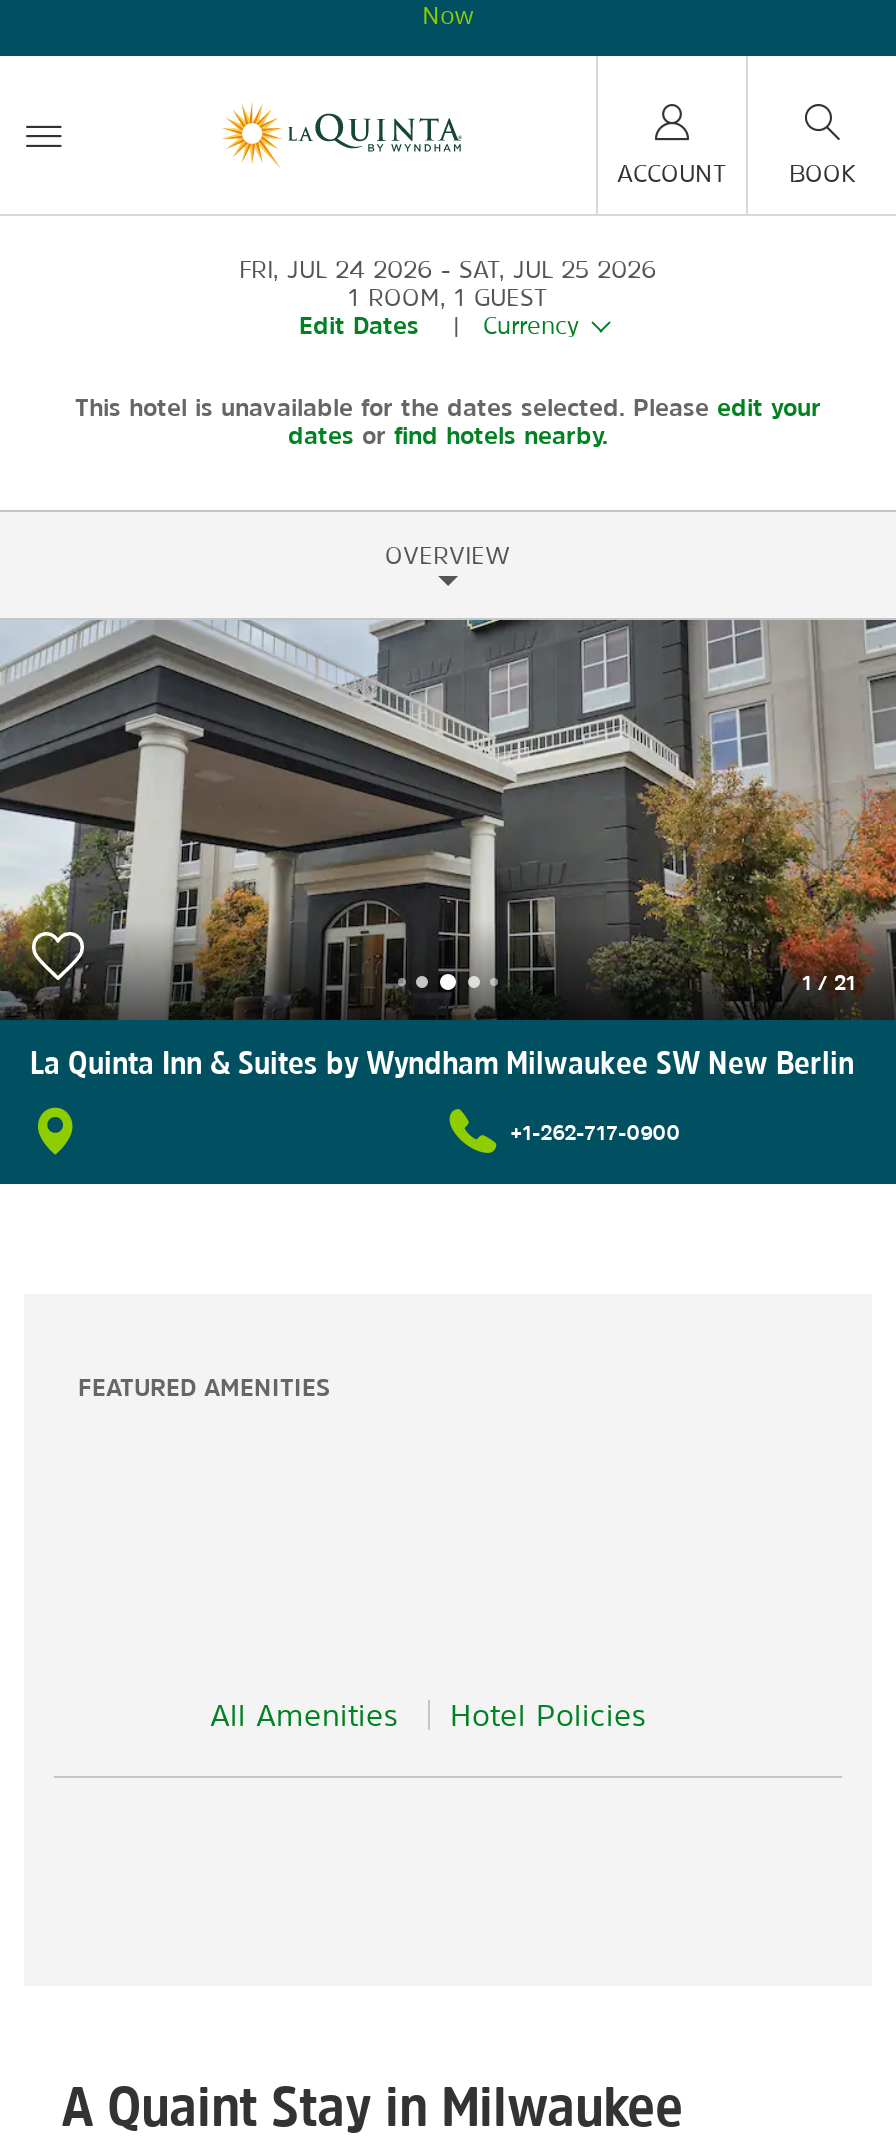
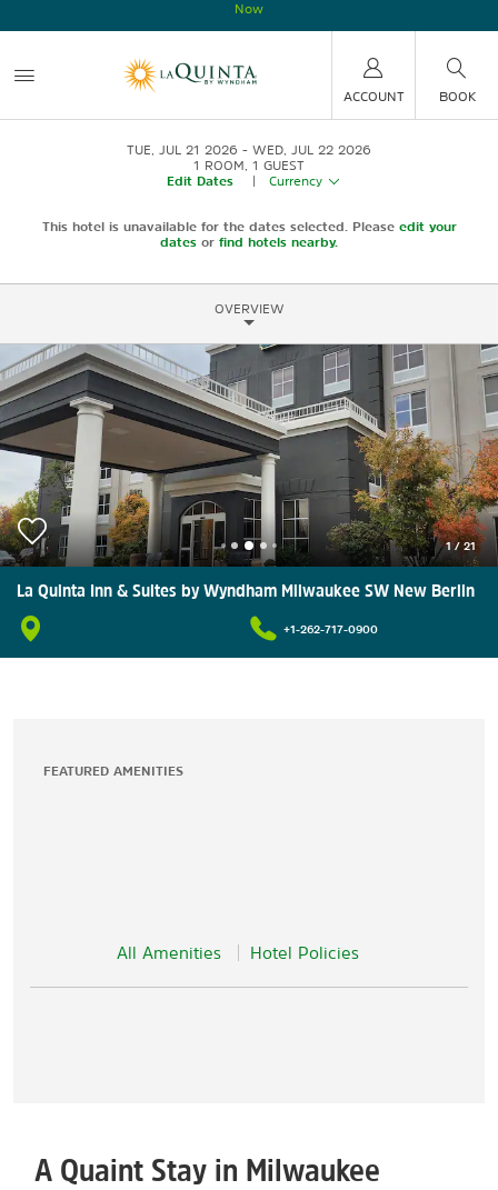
[239,258,433,282] FRI, JUL 24 2026 -> [127,143,238,157] TUE, JUL 21 2026
[459,258,657,282] SAT, JUL 25 2026 -> [252,143,371,157] WED, JUL 22 2026

